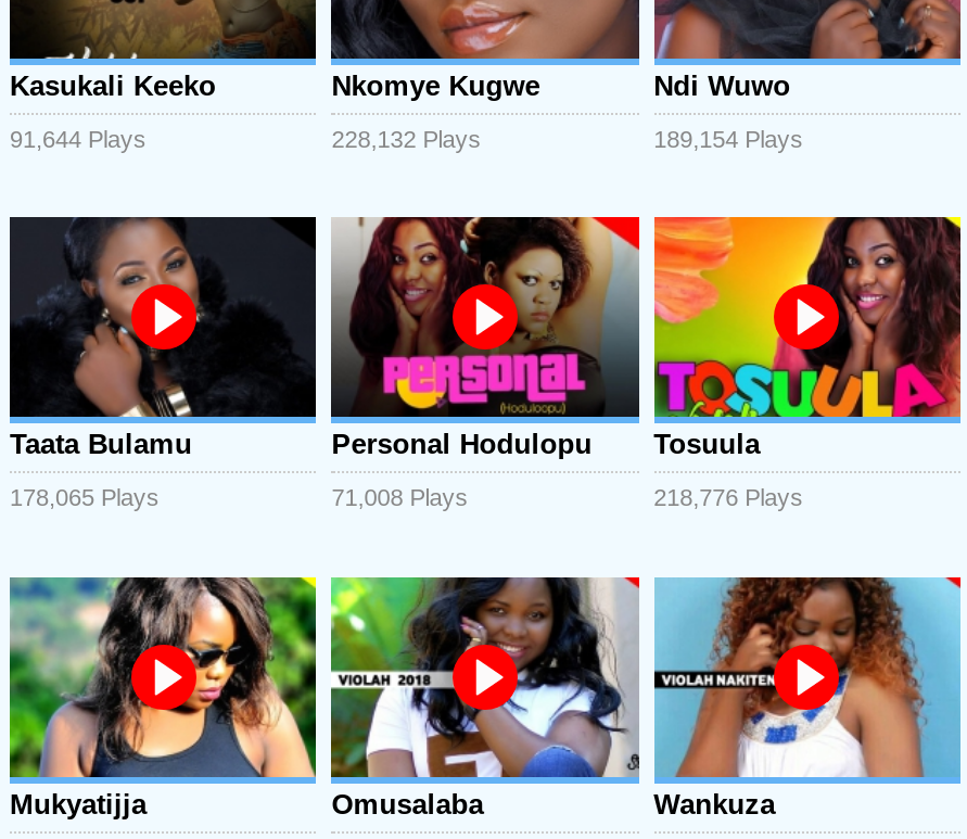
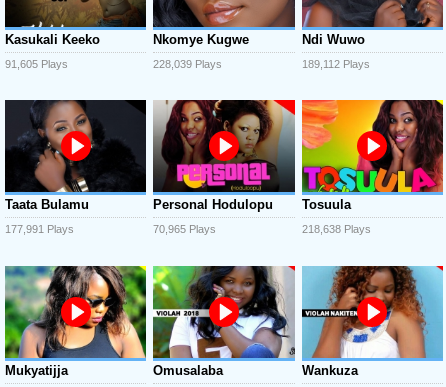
[10,125,147,151] 91,644 Plays -> [5,57,68,69] 91,605 Plays
[332,125,481,151] 228,132 Plays -> [153,57,222,69] 228,039 Plays
[654,125,803,151] 189,154 Plays -> [302,57,370,69] 189,112 Plays
[10,485,160,511] 178,065 Plays -> [5,223,74,235] 177,991 Plays
[332,485,468,511] 71,008 Plays -> [153,223,216,235] 70,965 Plays
[654,485,803,511] 218,776 Plays -> [302,223,371,235] 218,638 Plays

